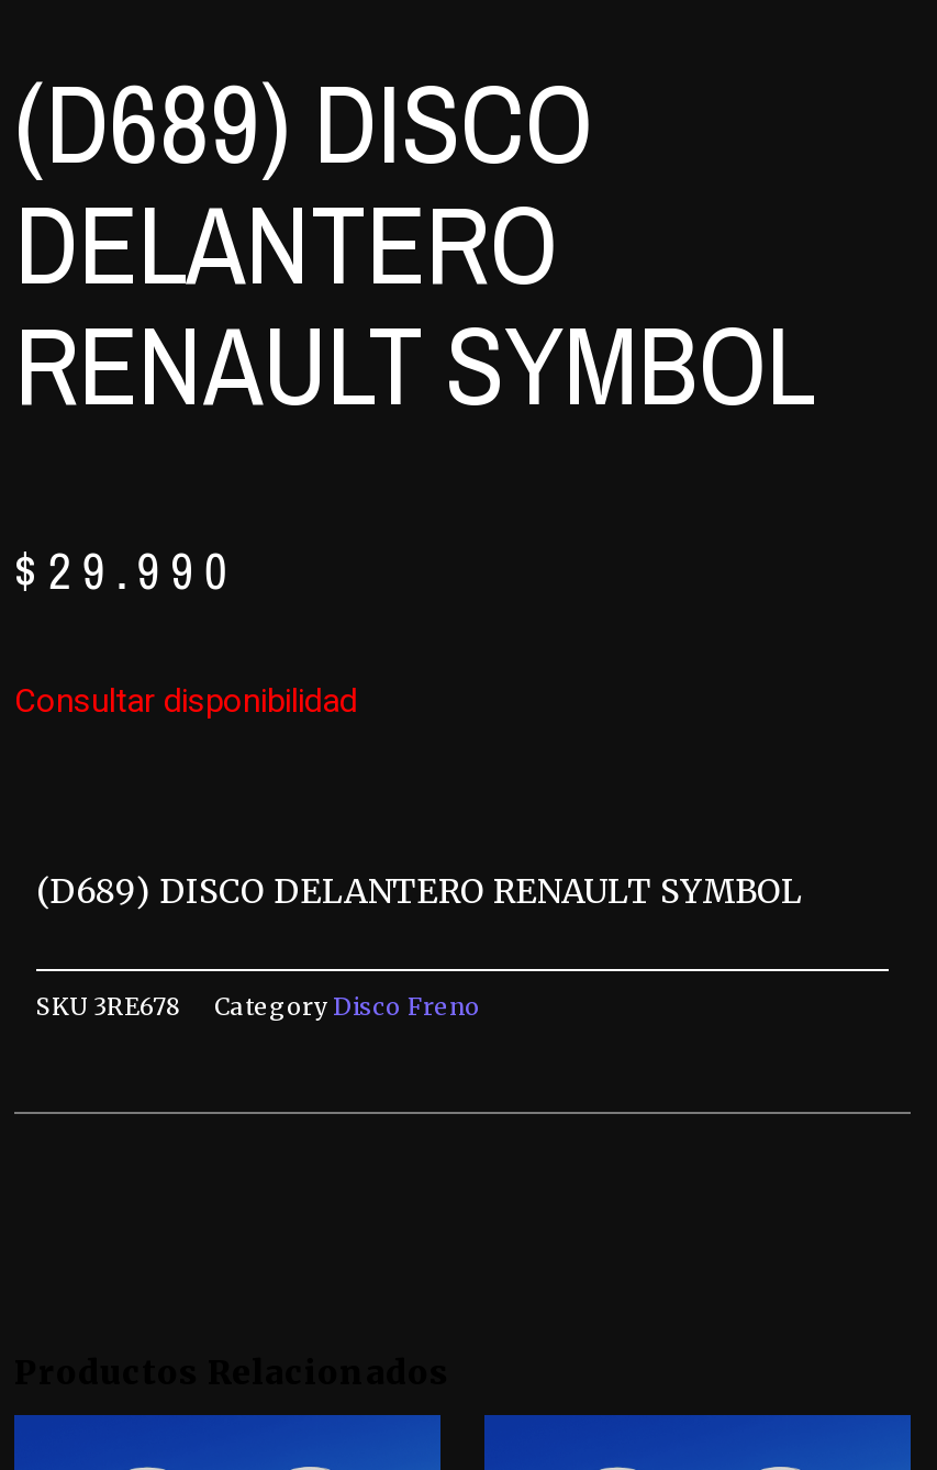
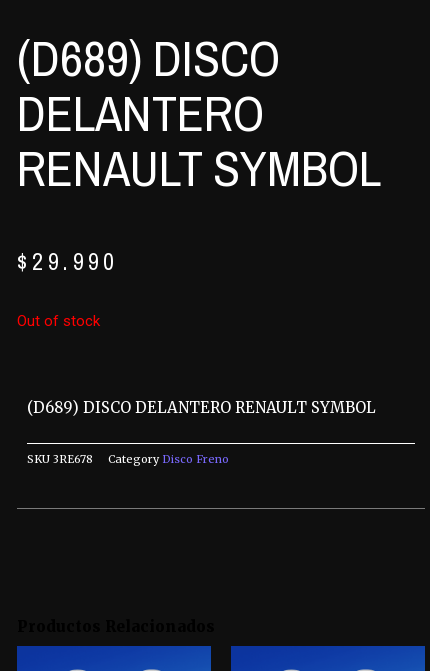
[14,680,357,720] Consultar disponibilidad -> [17,312,100,330] Out of stock

